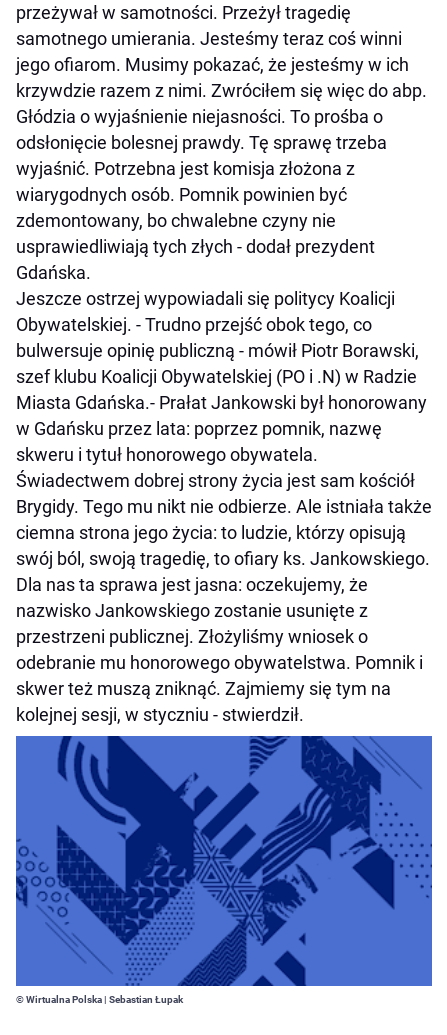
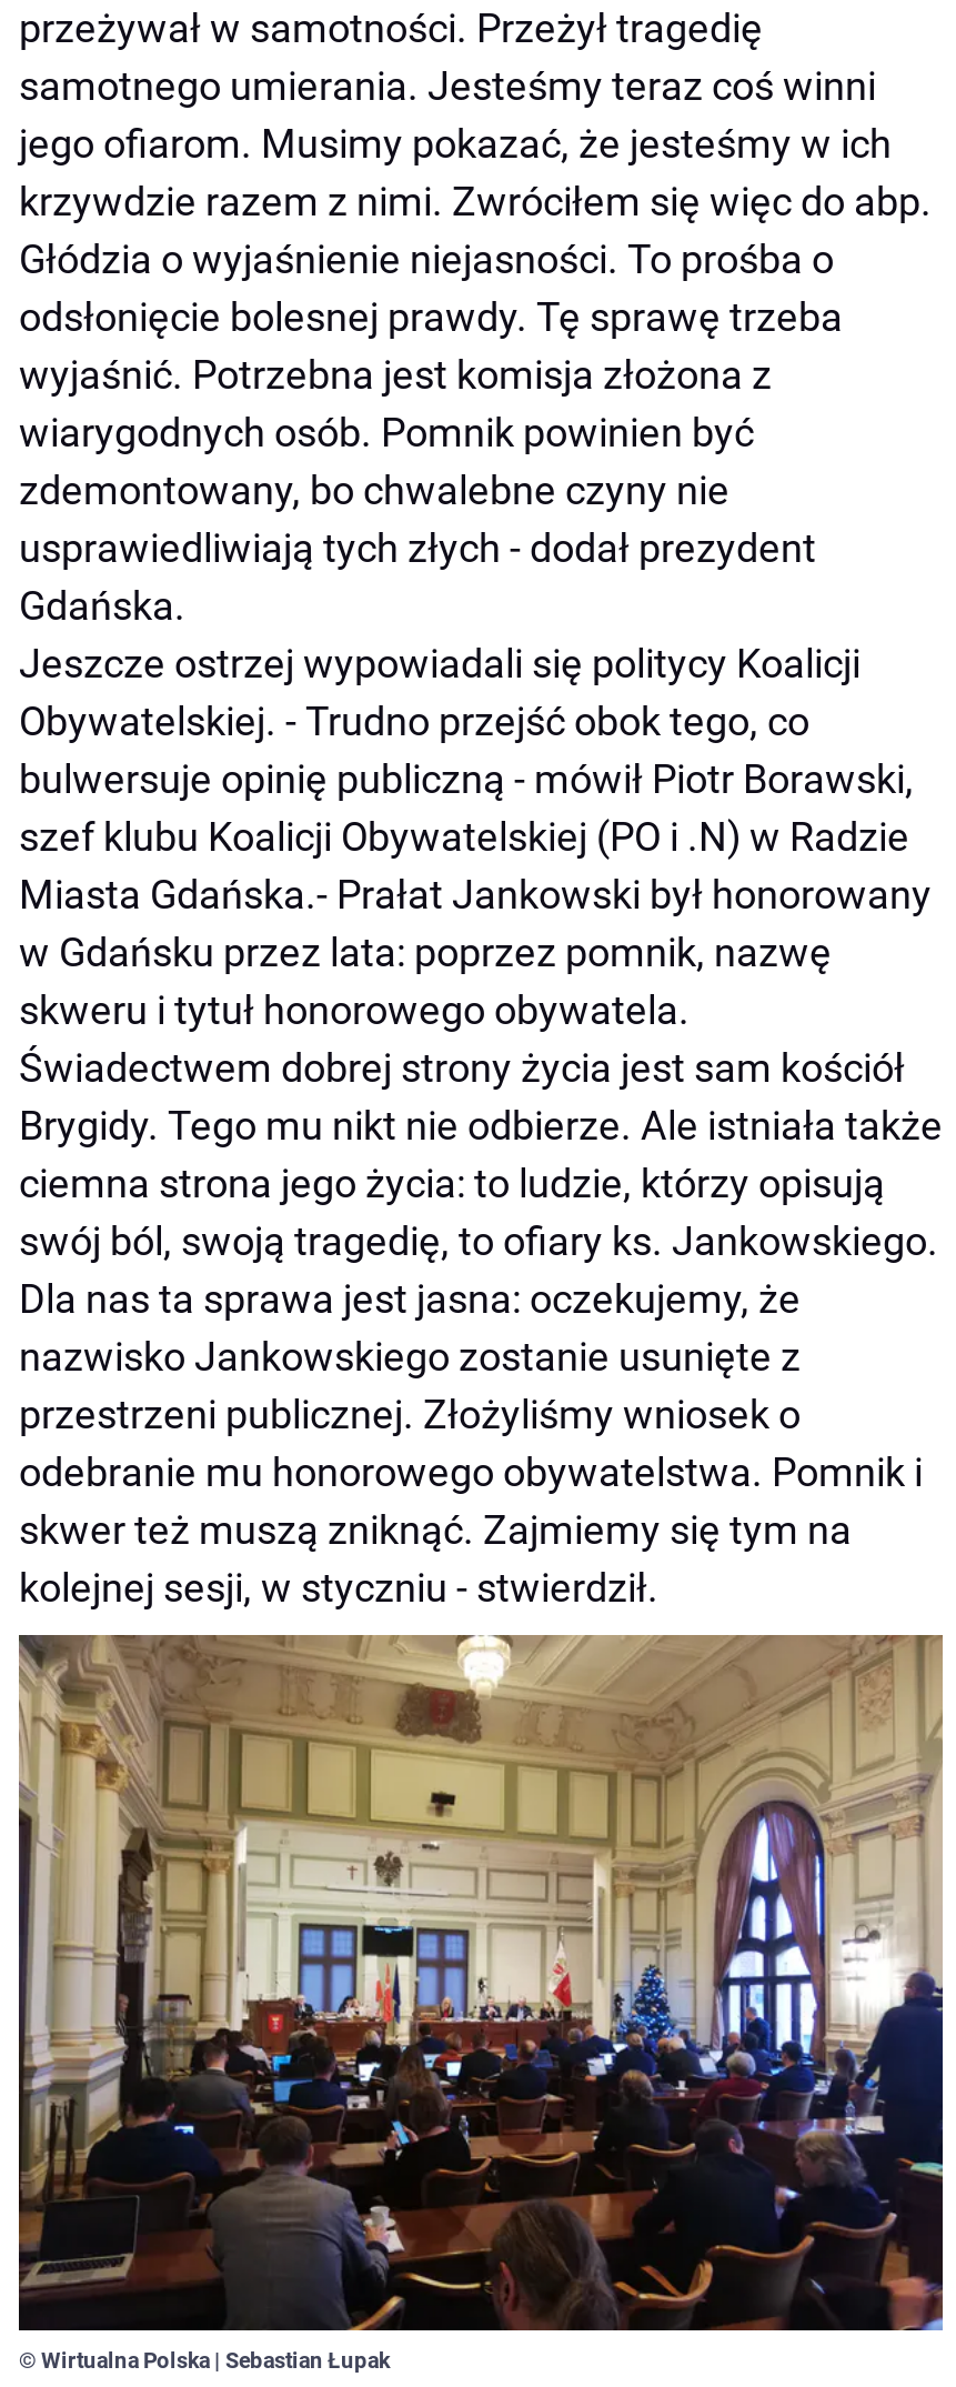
[15,735,433,987] [image] -> [17,1633,945,2333] [image]

